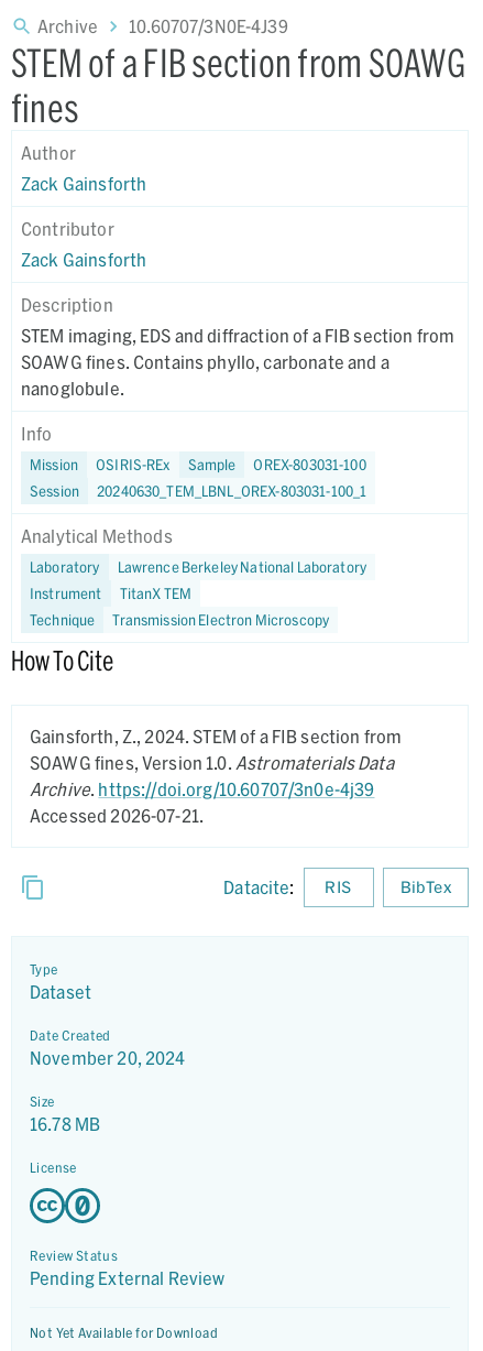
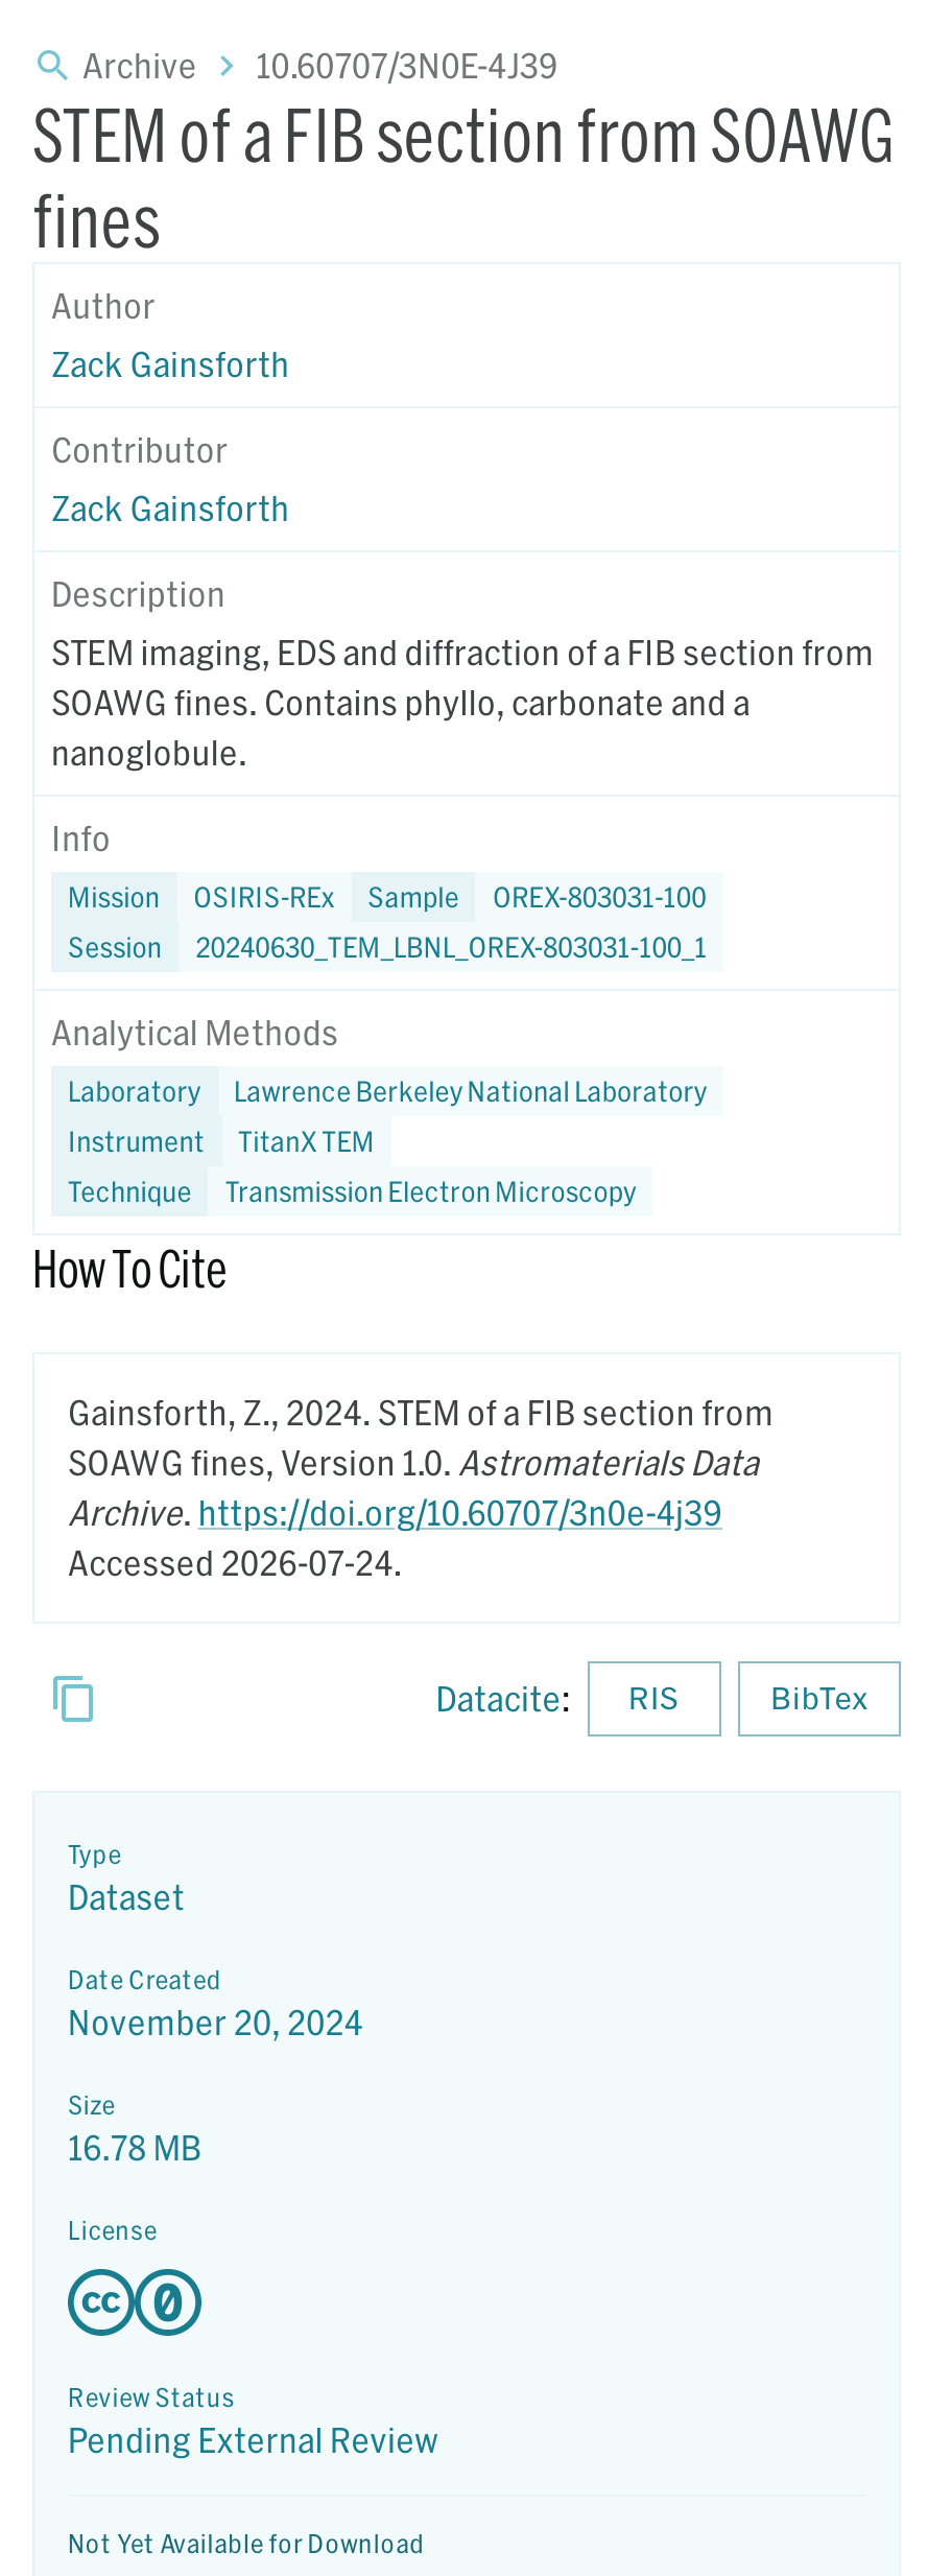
[30,805,204,826] Accessed 2026-07-21. -> [68,1542,402,1582] Accessed 2026-07-24.

